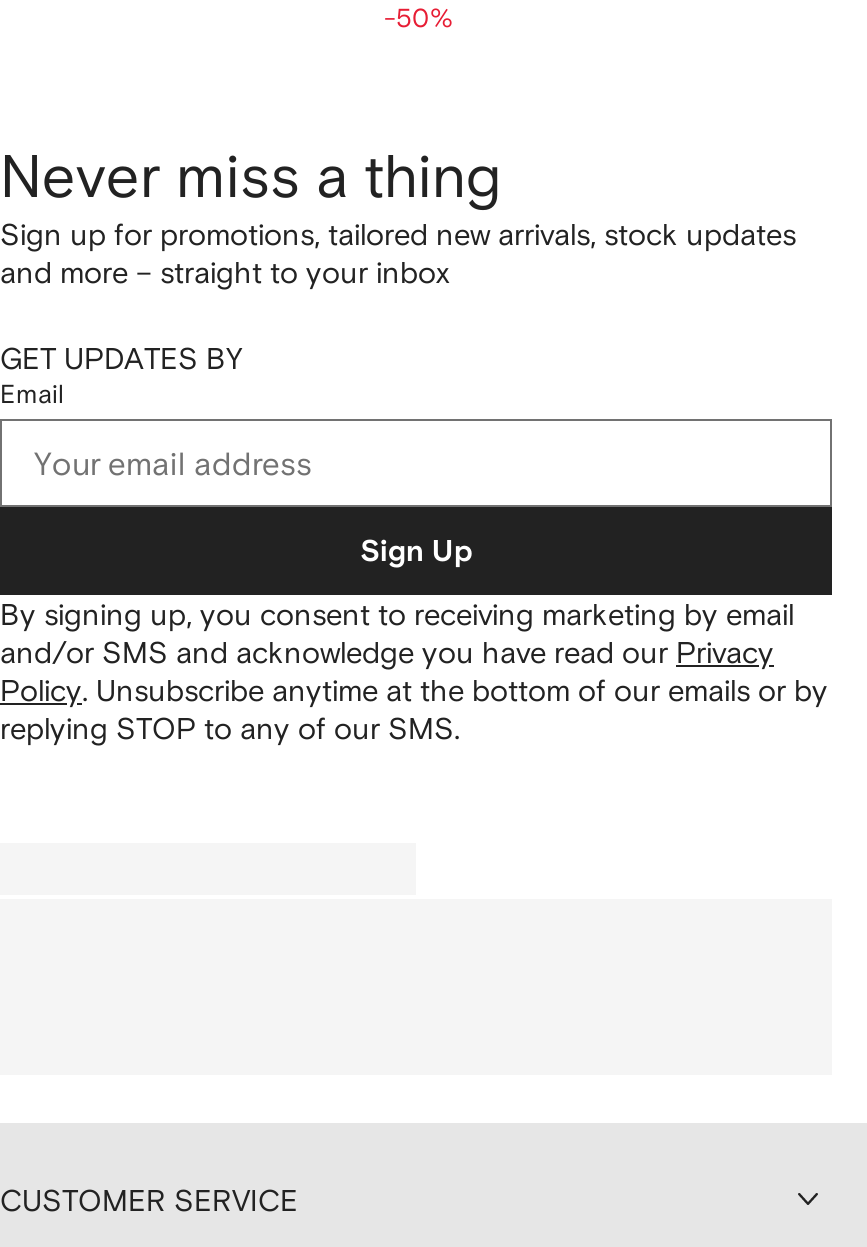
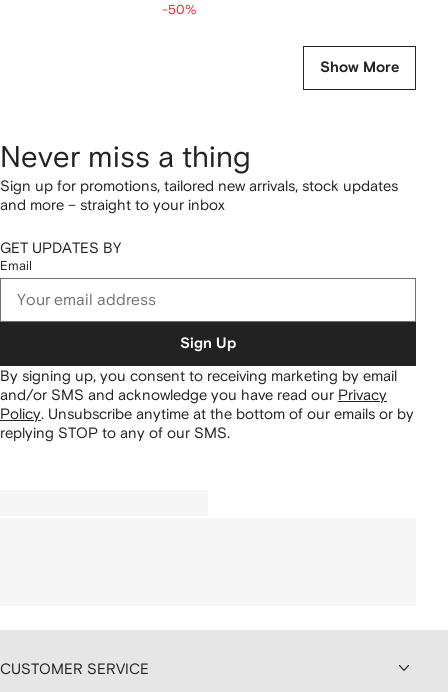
none -> [320,60,399,75] Show More

